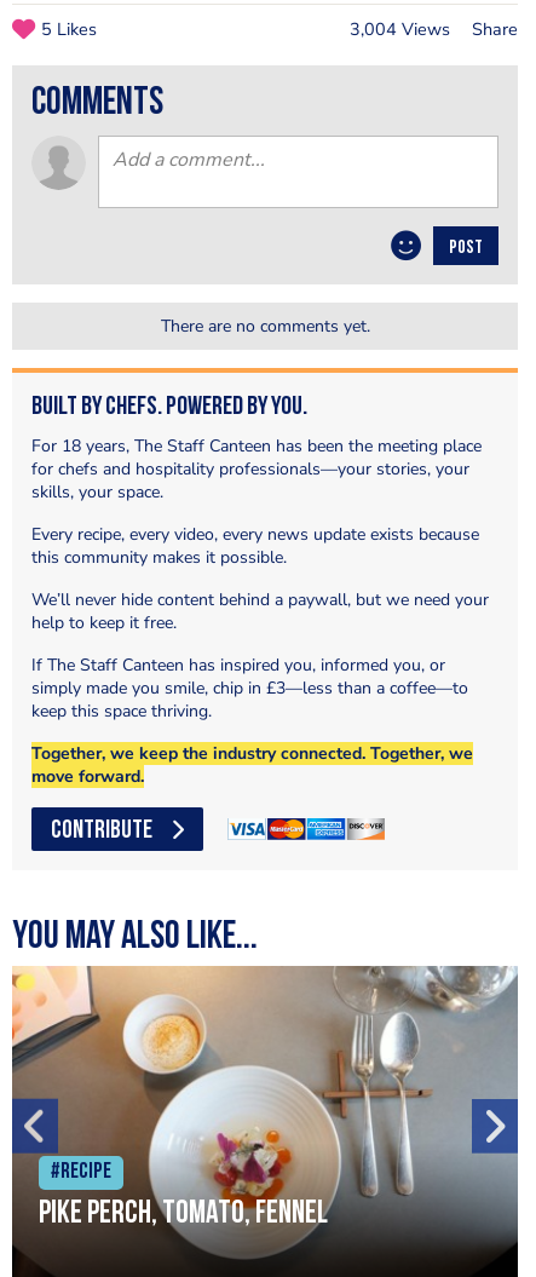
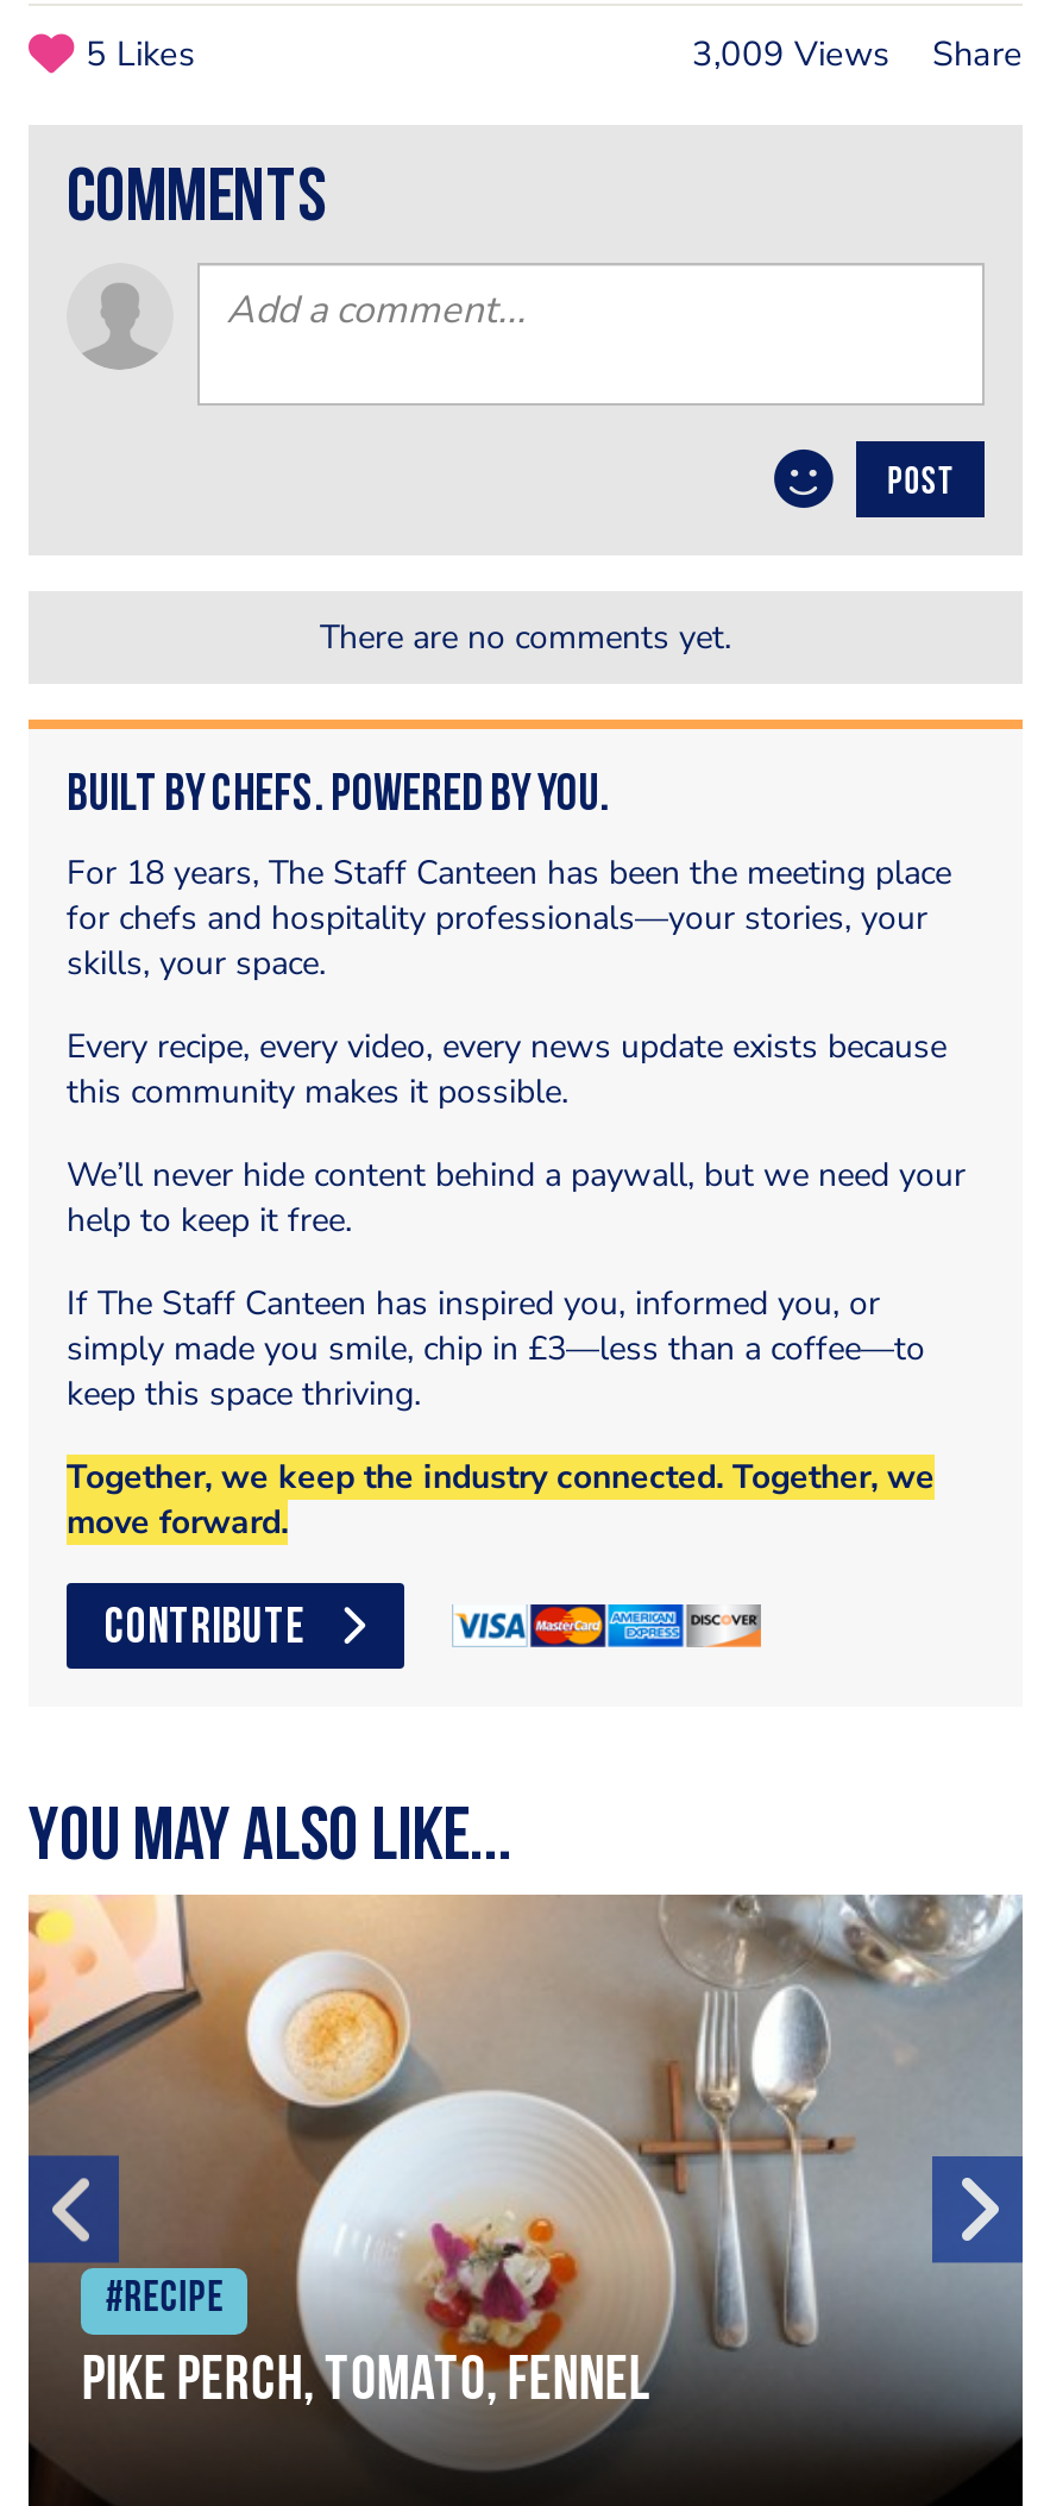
[350,17,518,42] 3,004 Views Share -> [692,31,1023,78] 3,009 Views Share

